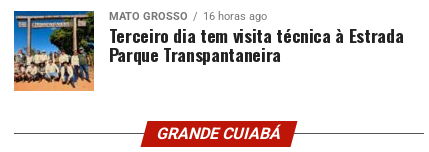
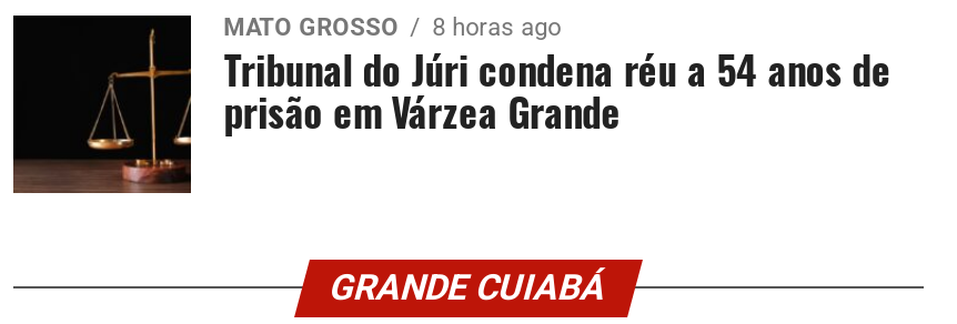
[13,9,403,92] [image] | 16 horas ago | Terceiro dia tem visita técnica à Estrada | Parque Transpantaneira -> [11,12,891,195] [image] | 8 horas ago | Tribunal do Júri condena réu a 54 anos de | prisão em Várzea Grande

